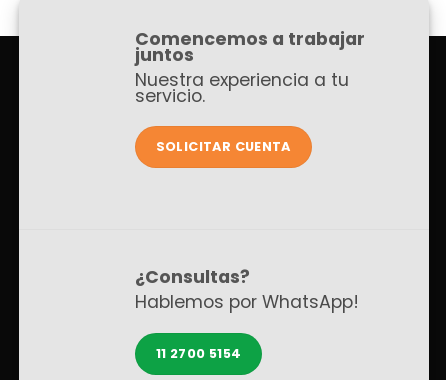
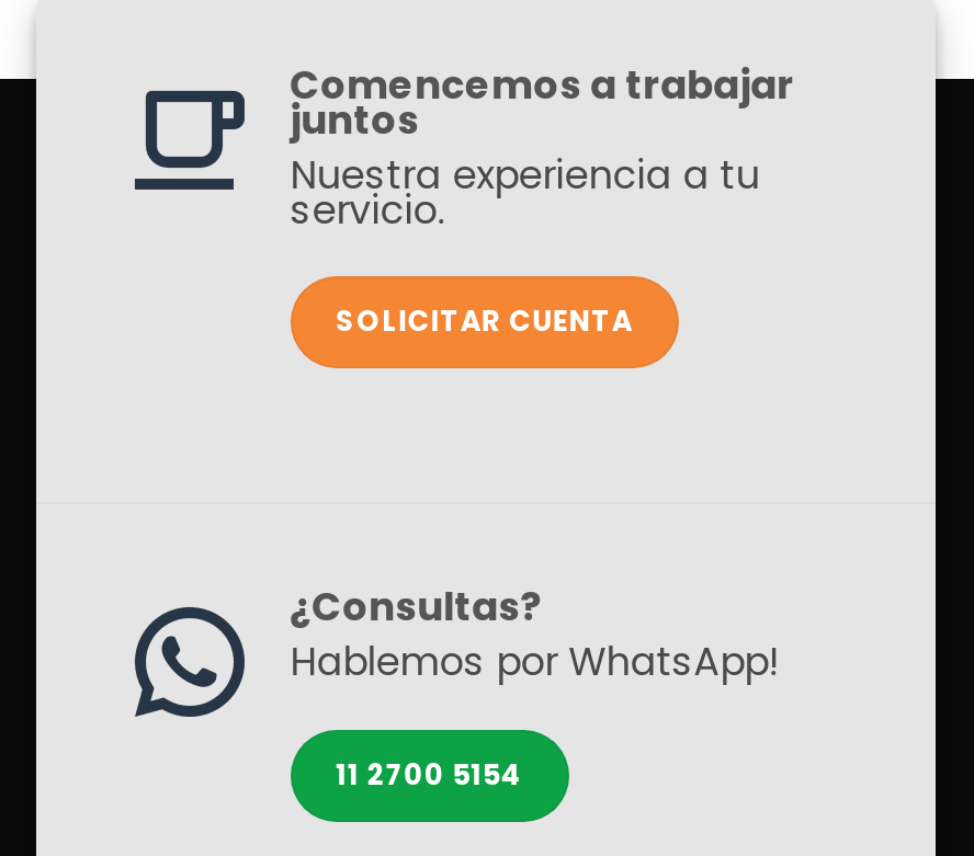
none -> [133,88,247,193] [image]
none -> [133,605,247,719] [image]

